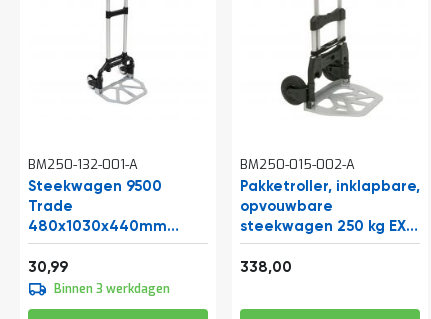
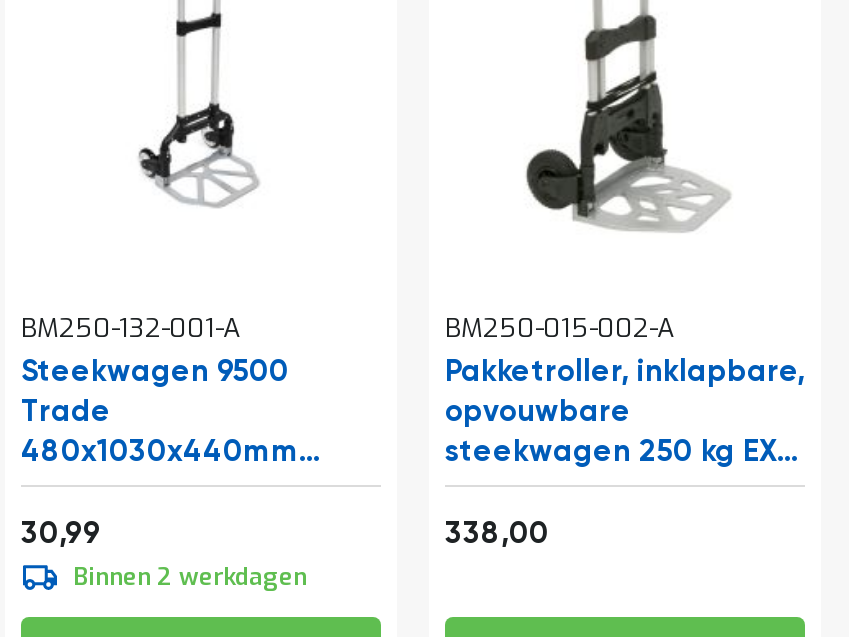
[54,281,170,297] Binnen 3 werkdagen -> [73,561,307,593] Binnen 2 werkdagen

